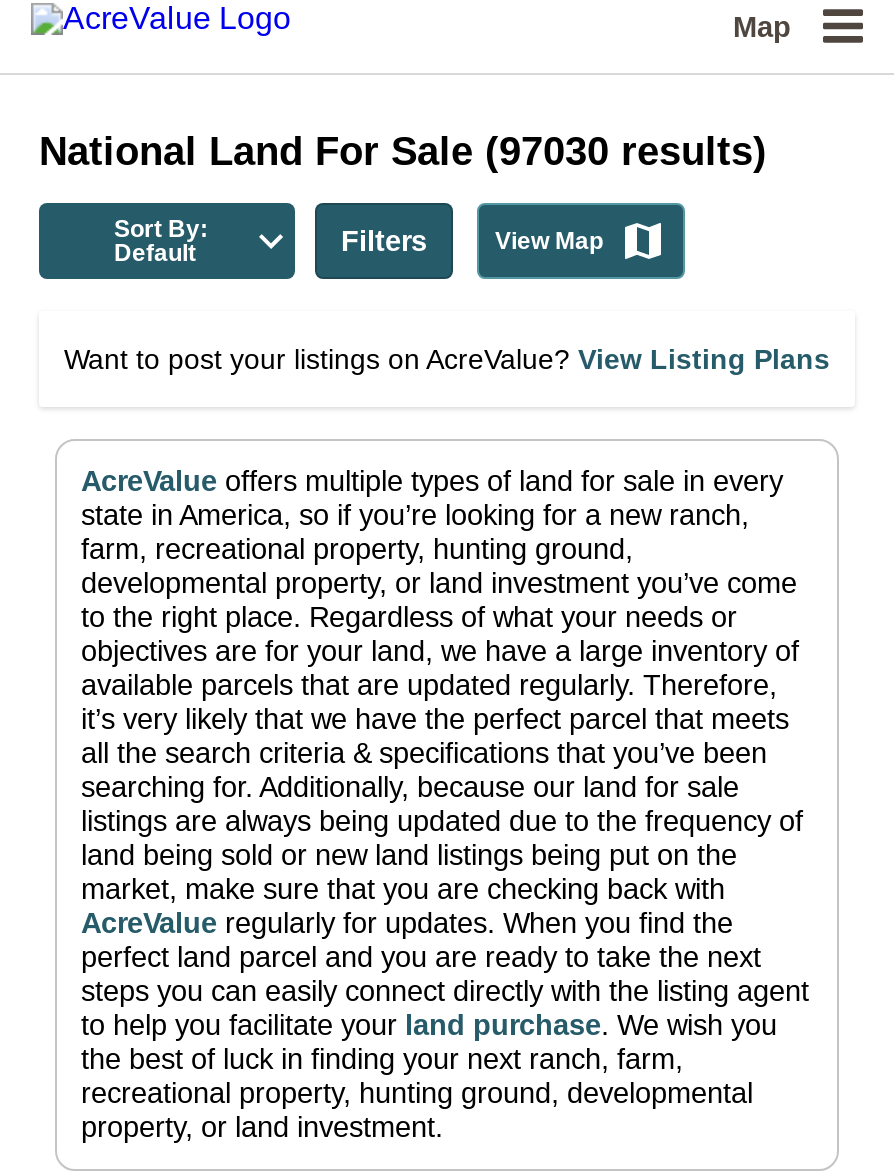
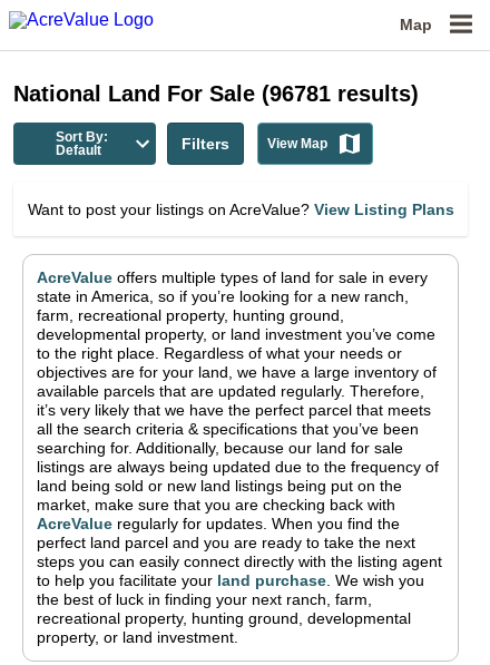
[39,129,767,173] National Land For Sale (97030 results) -> [13,81,419,106] National Land For Sale (96781 results)

